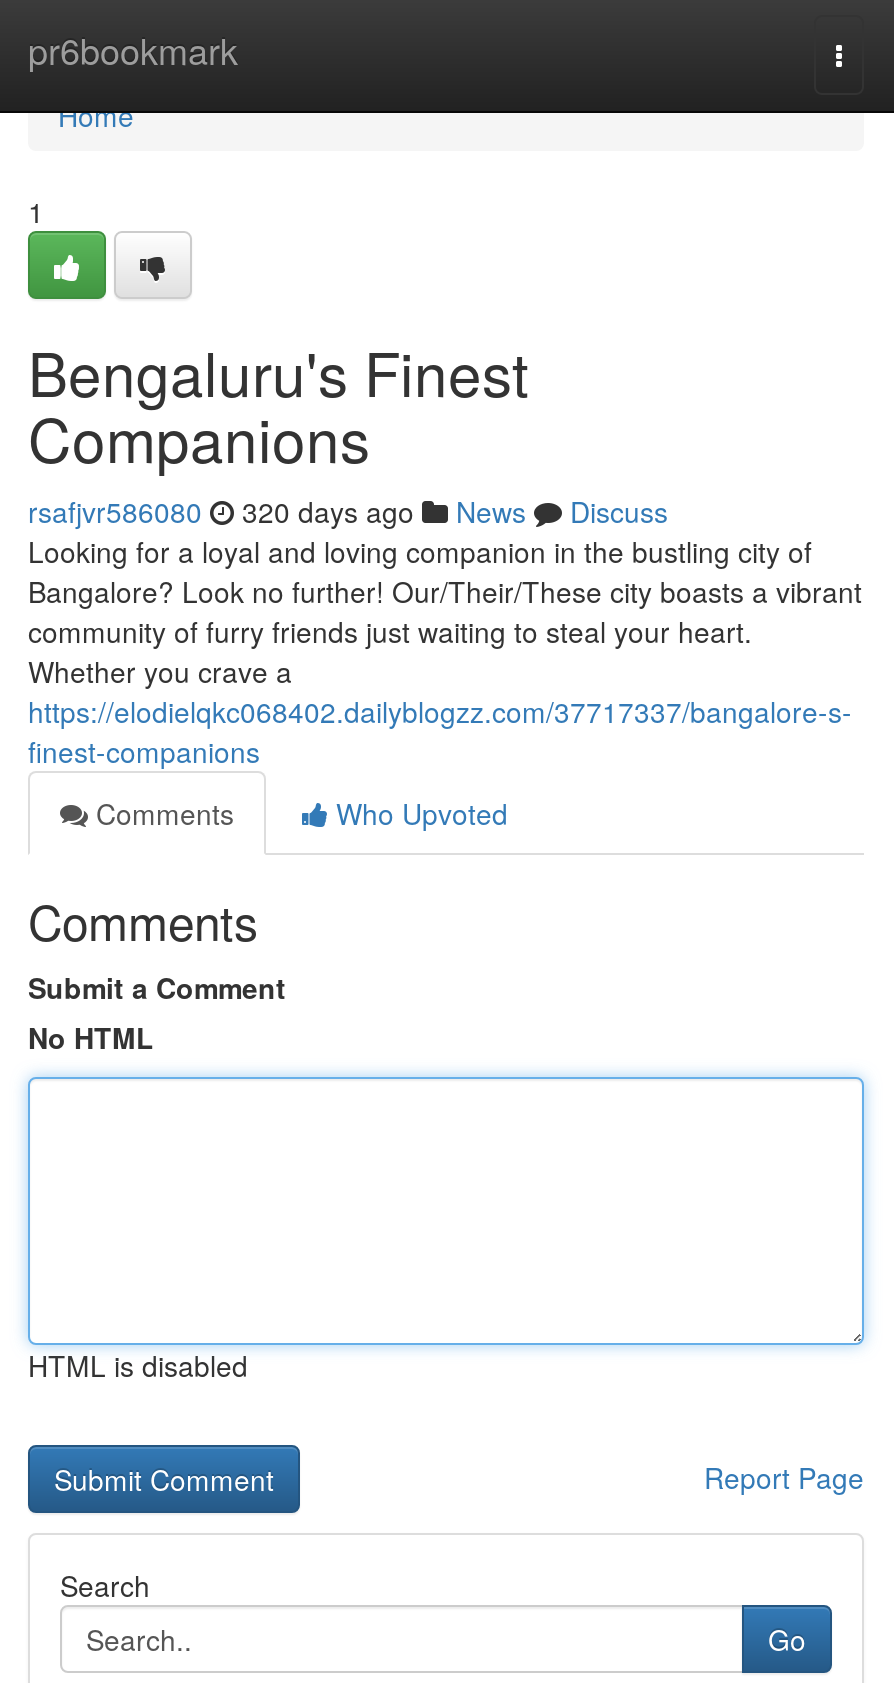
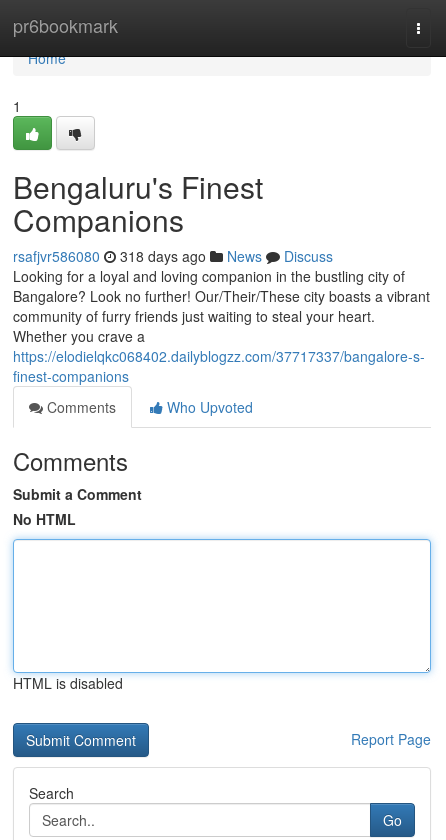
[28,491,668,531] rsafjvr586080 320 days ago News Discuss -> [13,246,333,266] rsafjvr586080 318 days ago News Discuss

